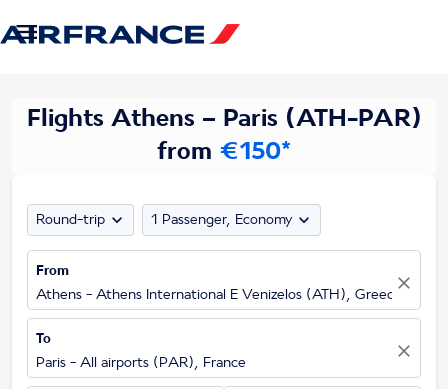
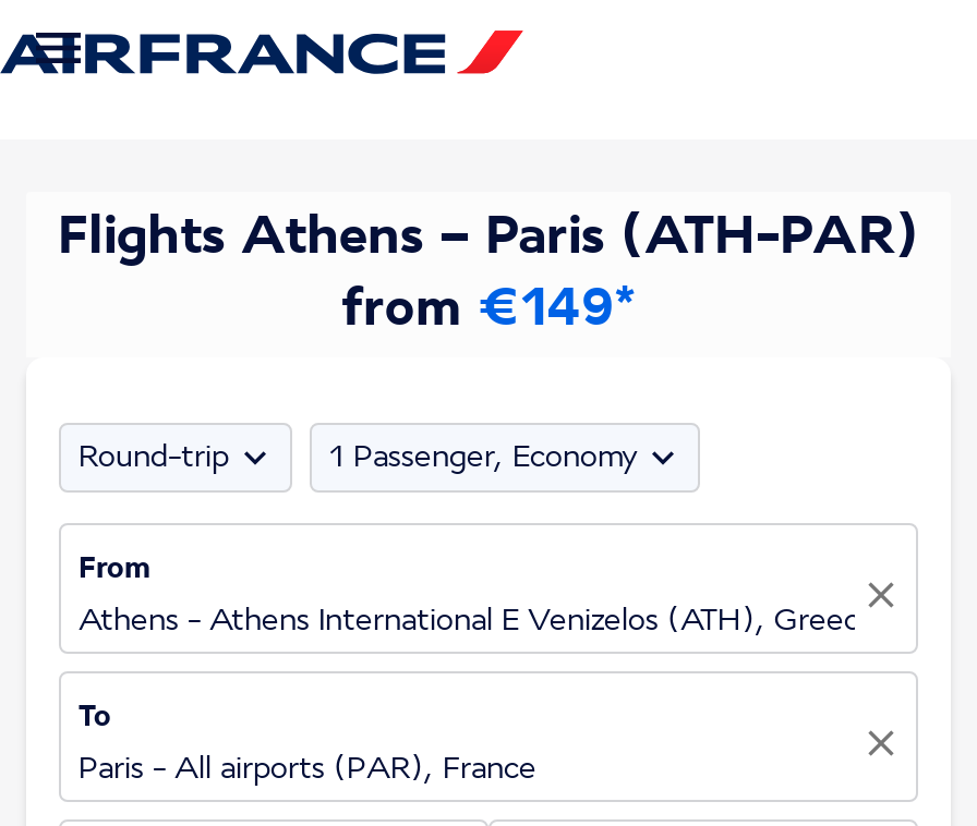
[157,138,291,166] from €150* -> [341,279,636,340] from €149*

